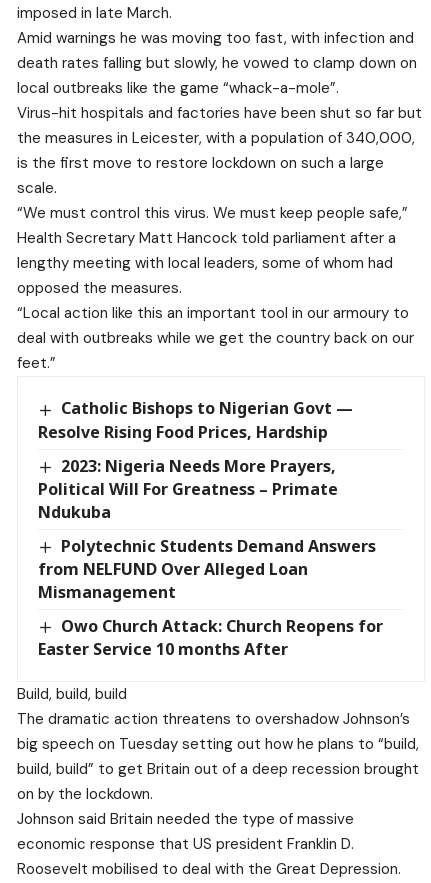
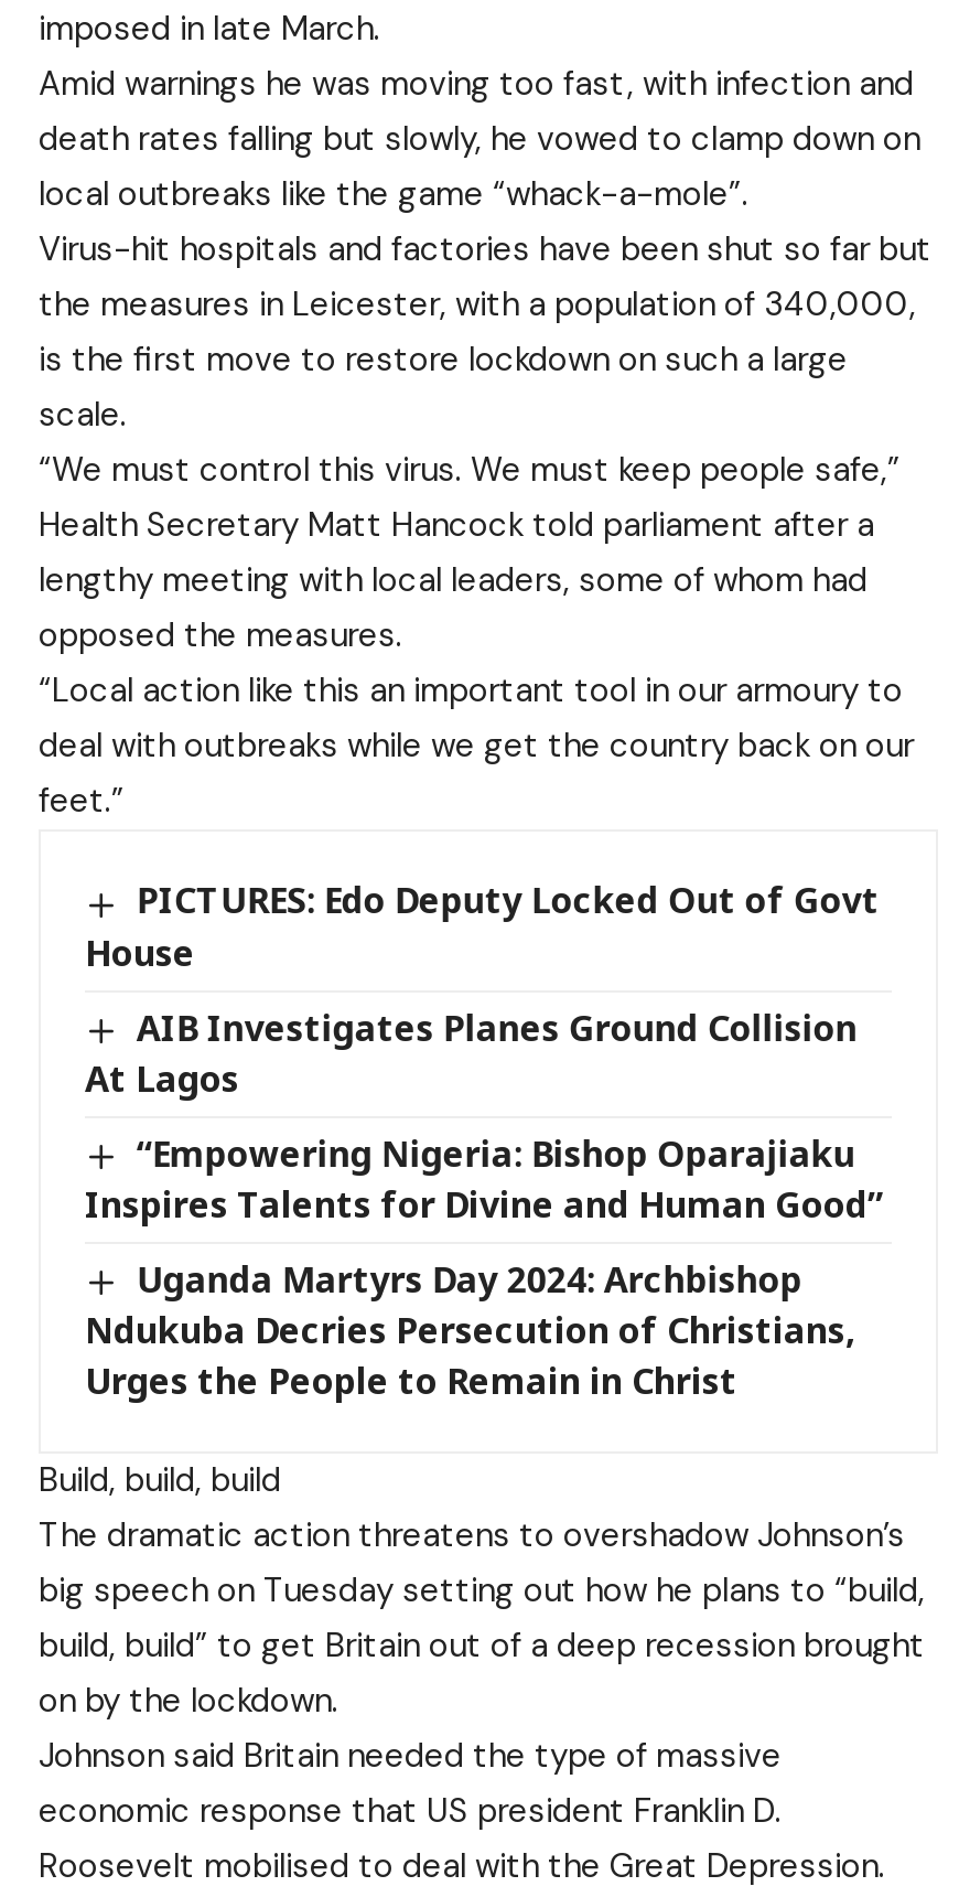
[38,397,353,443] Catholic Bishops to Nigerian Govt — | Resolve Rising Food Prices, Hardship -> [85,877,879,976] PICTURES: Edo Deputy Locked Out of Govt | House
[38,455,338,523] 2023: Nigeria Needs More Prayers, | Political Will For Greatness – Primate | Ndukuba -> [85,1003,857,1102] AIB Investigates Planes Ground Collision | At Lagos
[38,535,376,603] Polytechnic Students Demand Answers | from NELFUND Over Alleged Loan | Mismanagement -> [85,1129,883,1228] “Empowering Nigeria: Bishop Oparajiaku | Inspires Talents for Divine and Human Good”
[38,615,383,660] Owo Church Attack: Church Reopens for | Easter Service 10 months After -> [85,1255,856,1405] Uganda Martyrs Day 2024: Archbishop | Ndukuba Decries Persecution of Christians, | Urges the People to Remain in Christ

